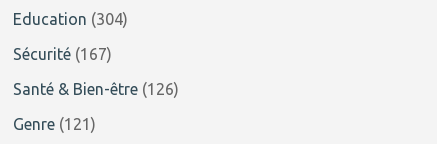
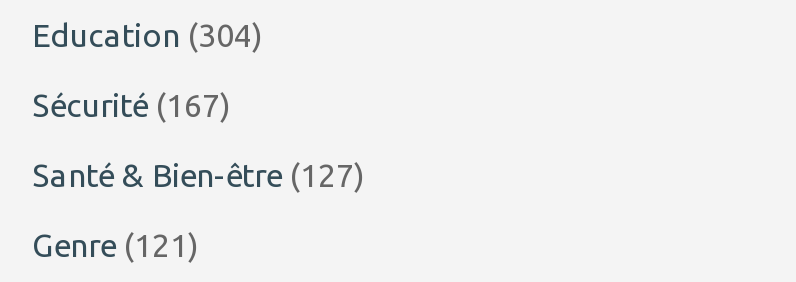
[13,80,179,98] Santé & Bien-être (126) -> [32,156,364,192] Santé & Bien-être (127)

